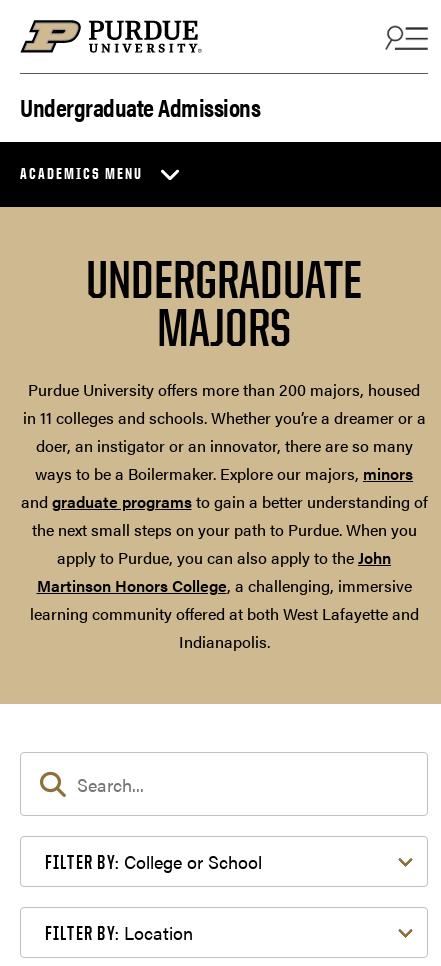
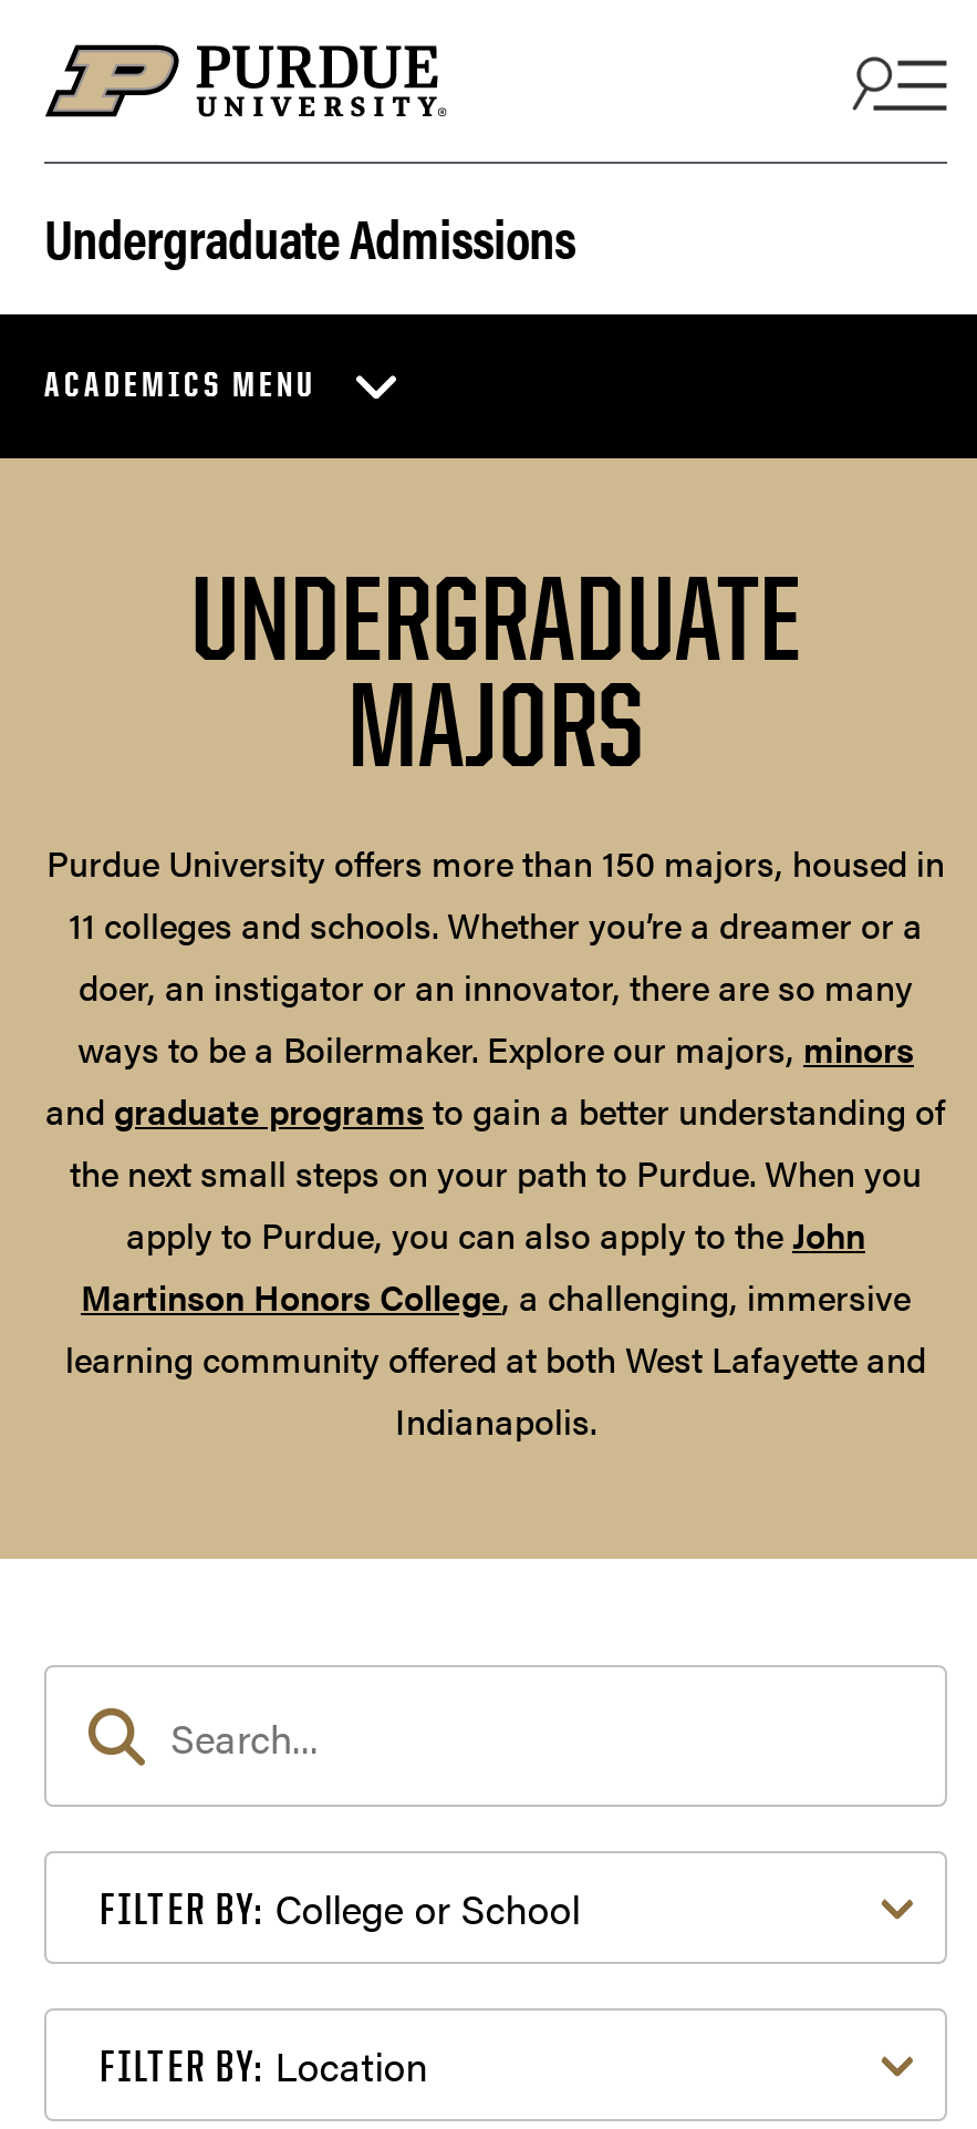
[22,378,425,429] Purdue University offers more than 200 majors, housed | in 11 colleges and schools. Whether you’re a dreamer or a -> [46,837,945,950] Purdue University offers more than 150 majors, housed in | 11 colleges and schools. Whether you’re a dreamer or a

